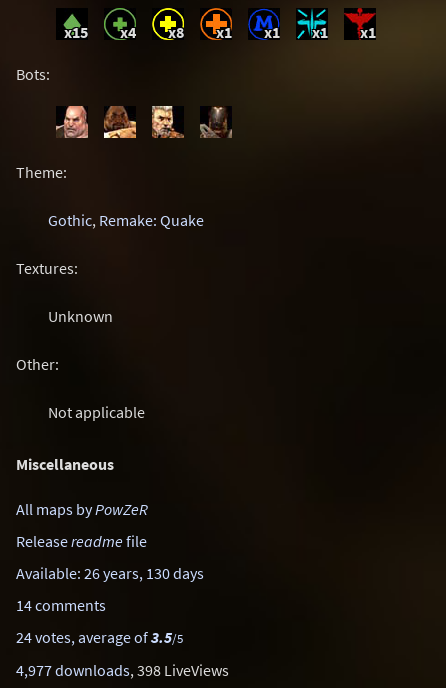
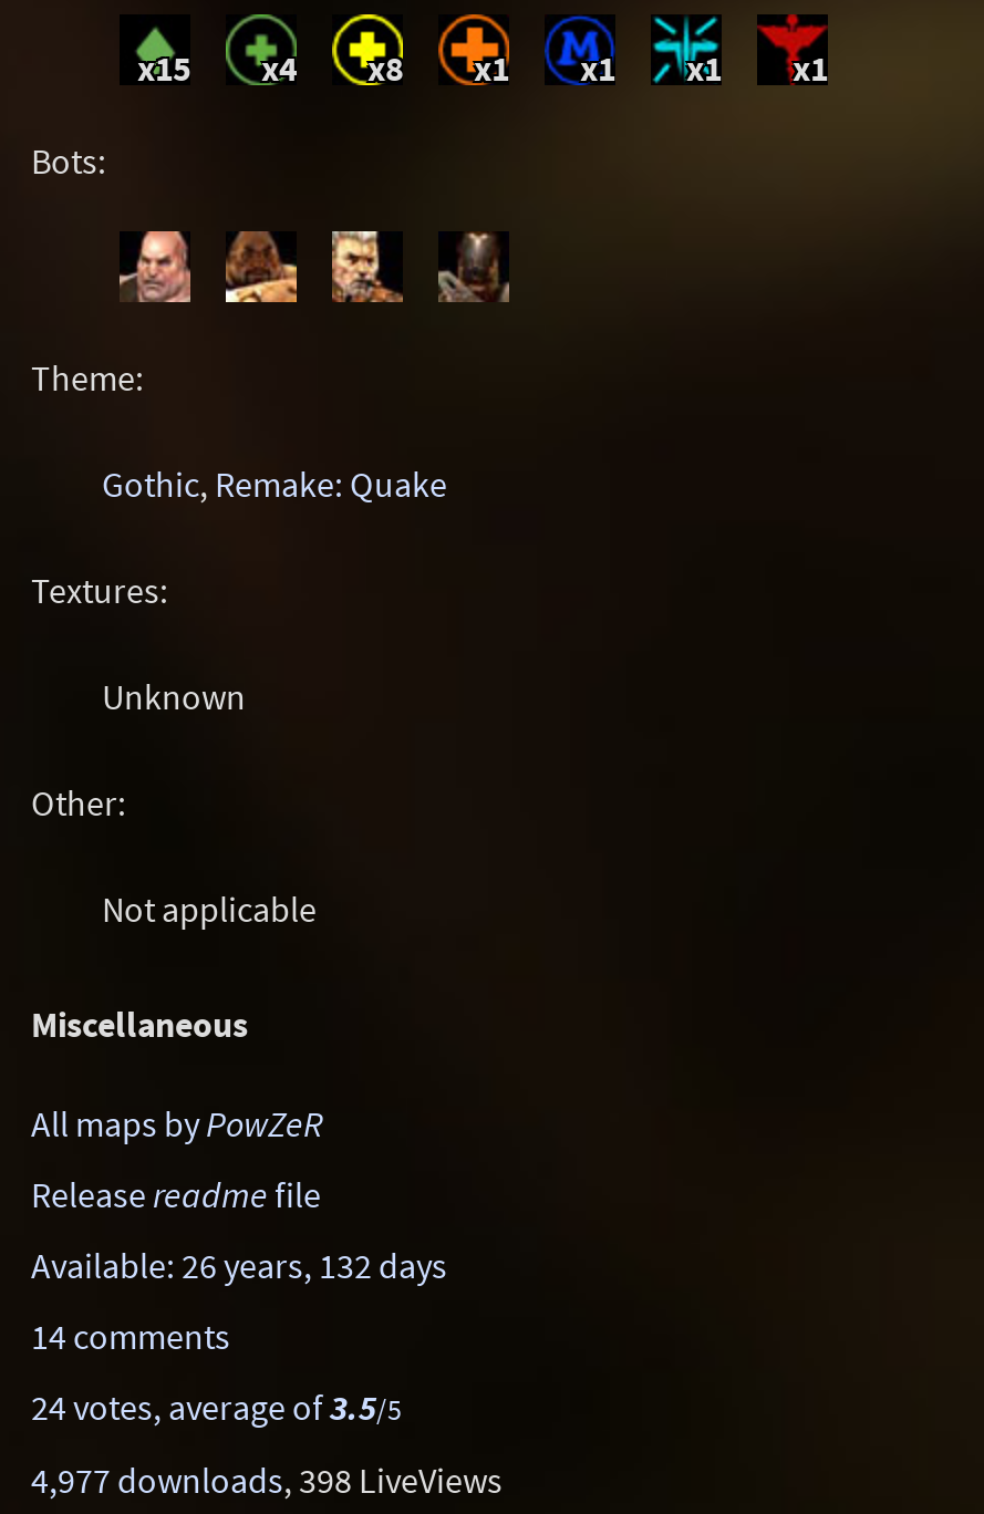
[16,563,204,583] Available: 26 years, 130 days -> [31,1243,447,1287] Available: 26 years, 132 days

